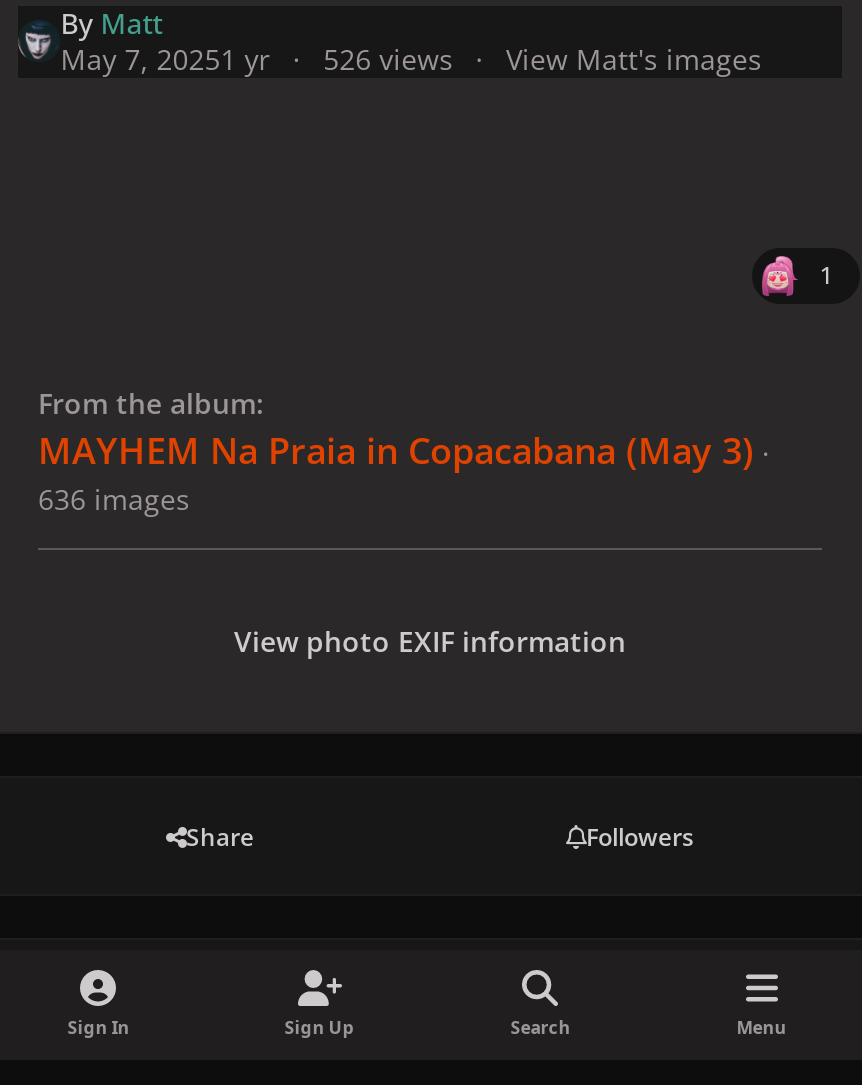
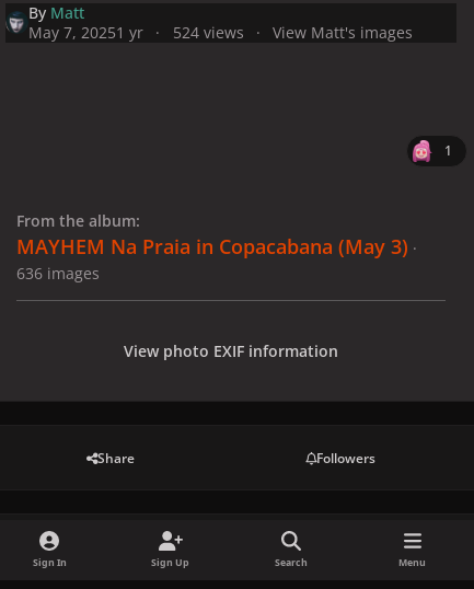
[60,39,762,77] May 7, 20251 yr 526 views View Matt's images -> [29,21,413,42] May 7, 20251 yr 524 views View Matt's images

